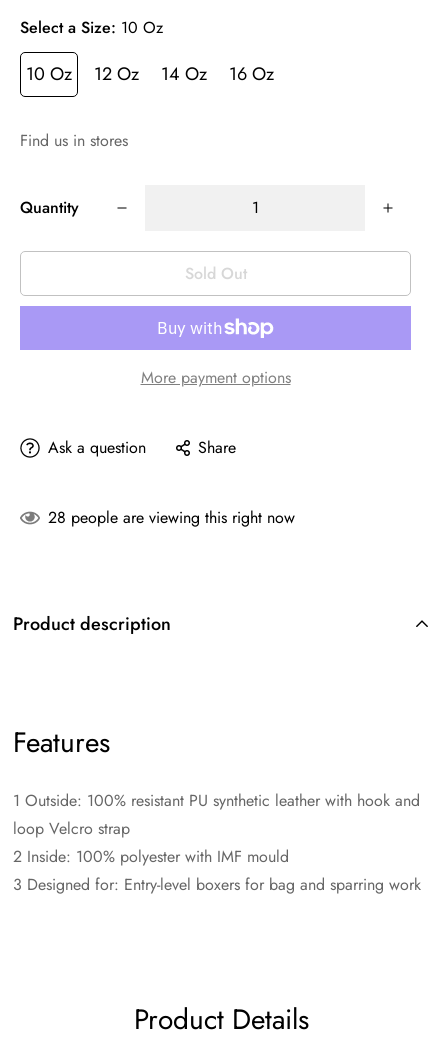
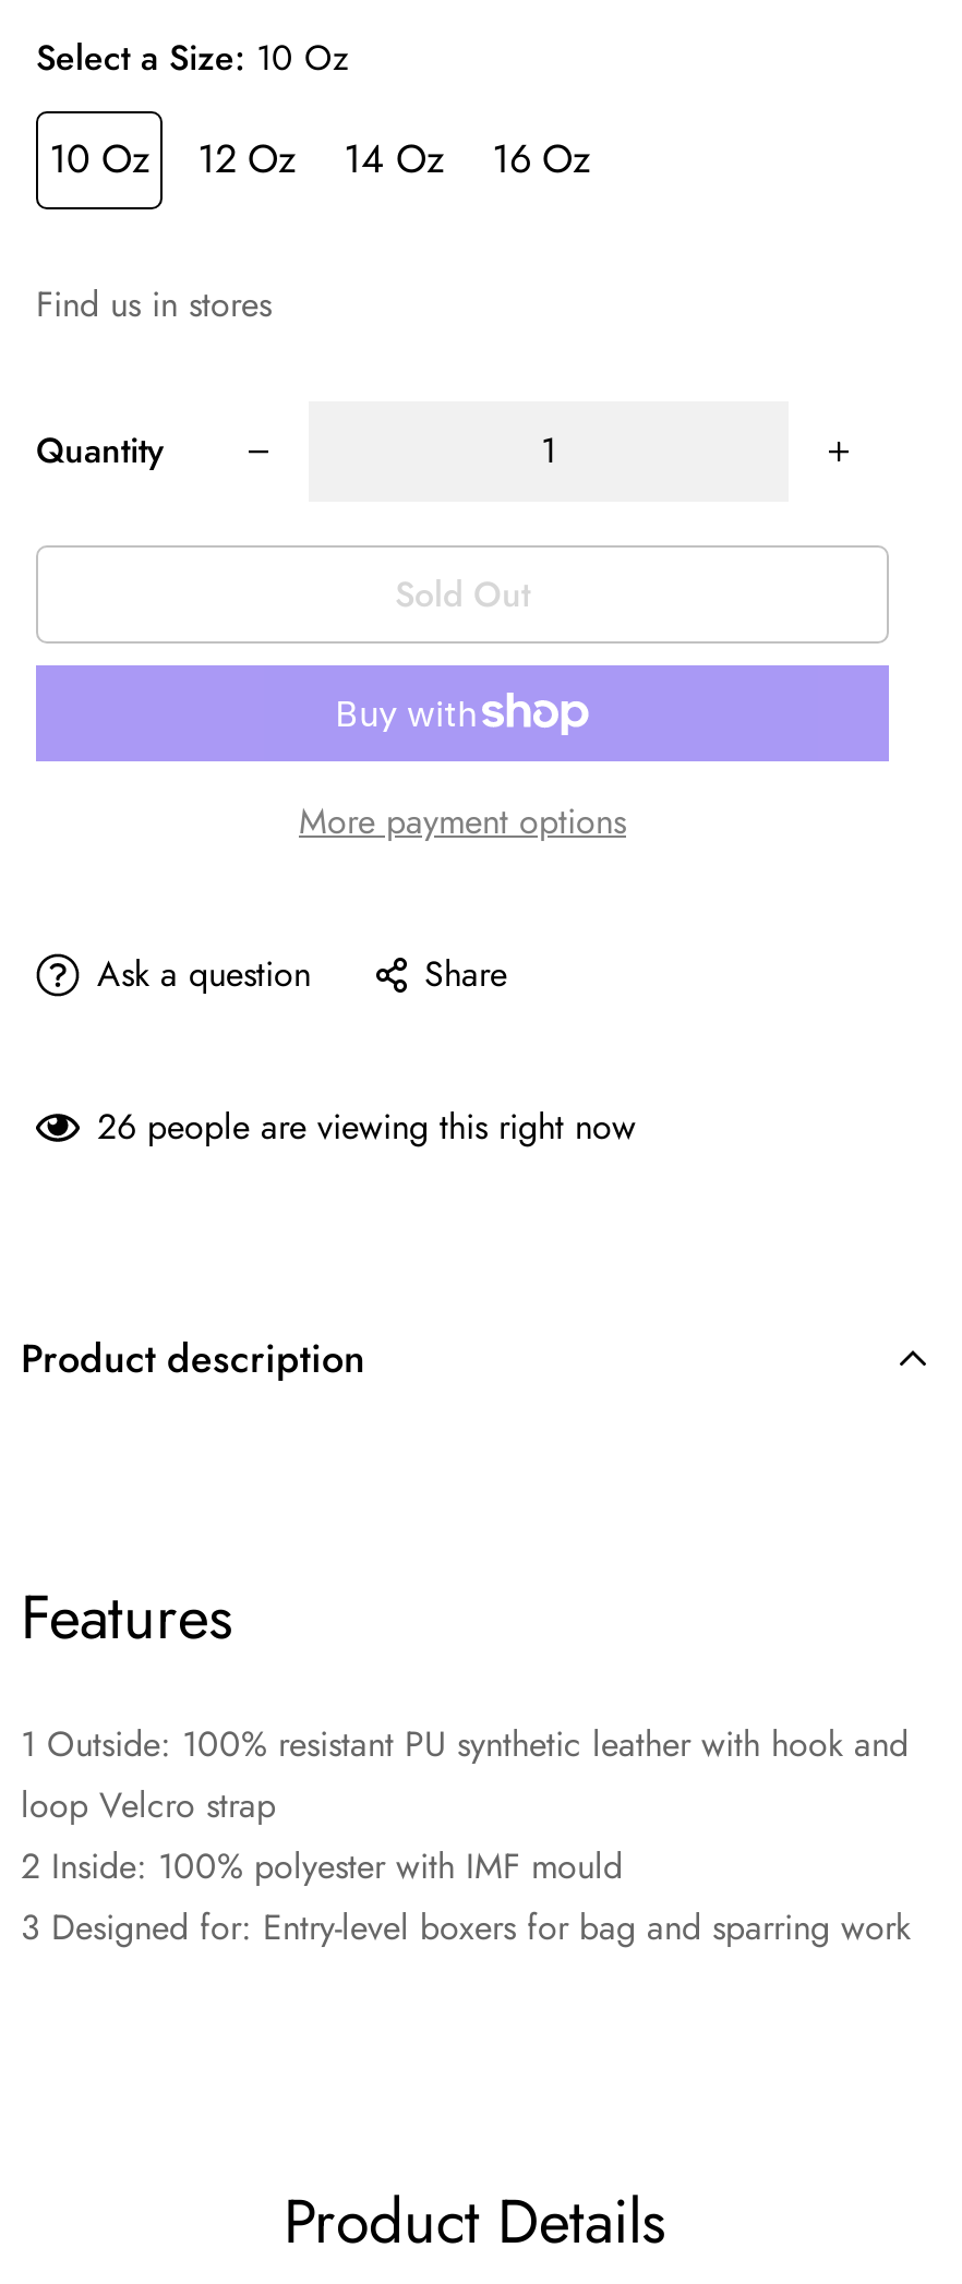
[48,506,295,529] 28 people are viewing this right now -> [97,1102,636,1152] 26 people are viewing this right now

